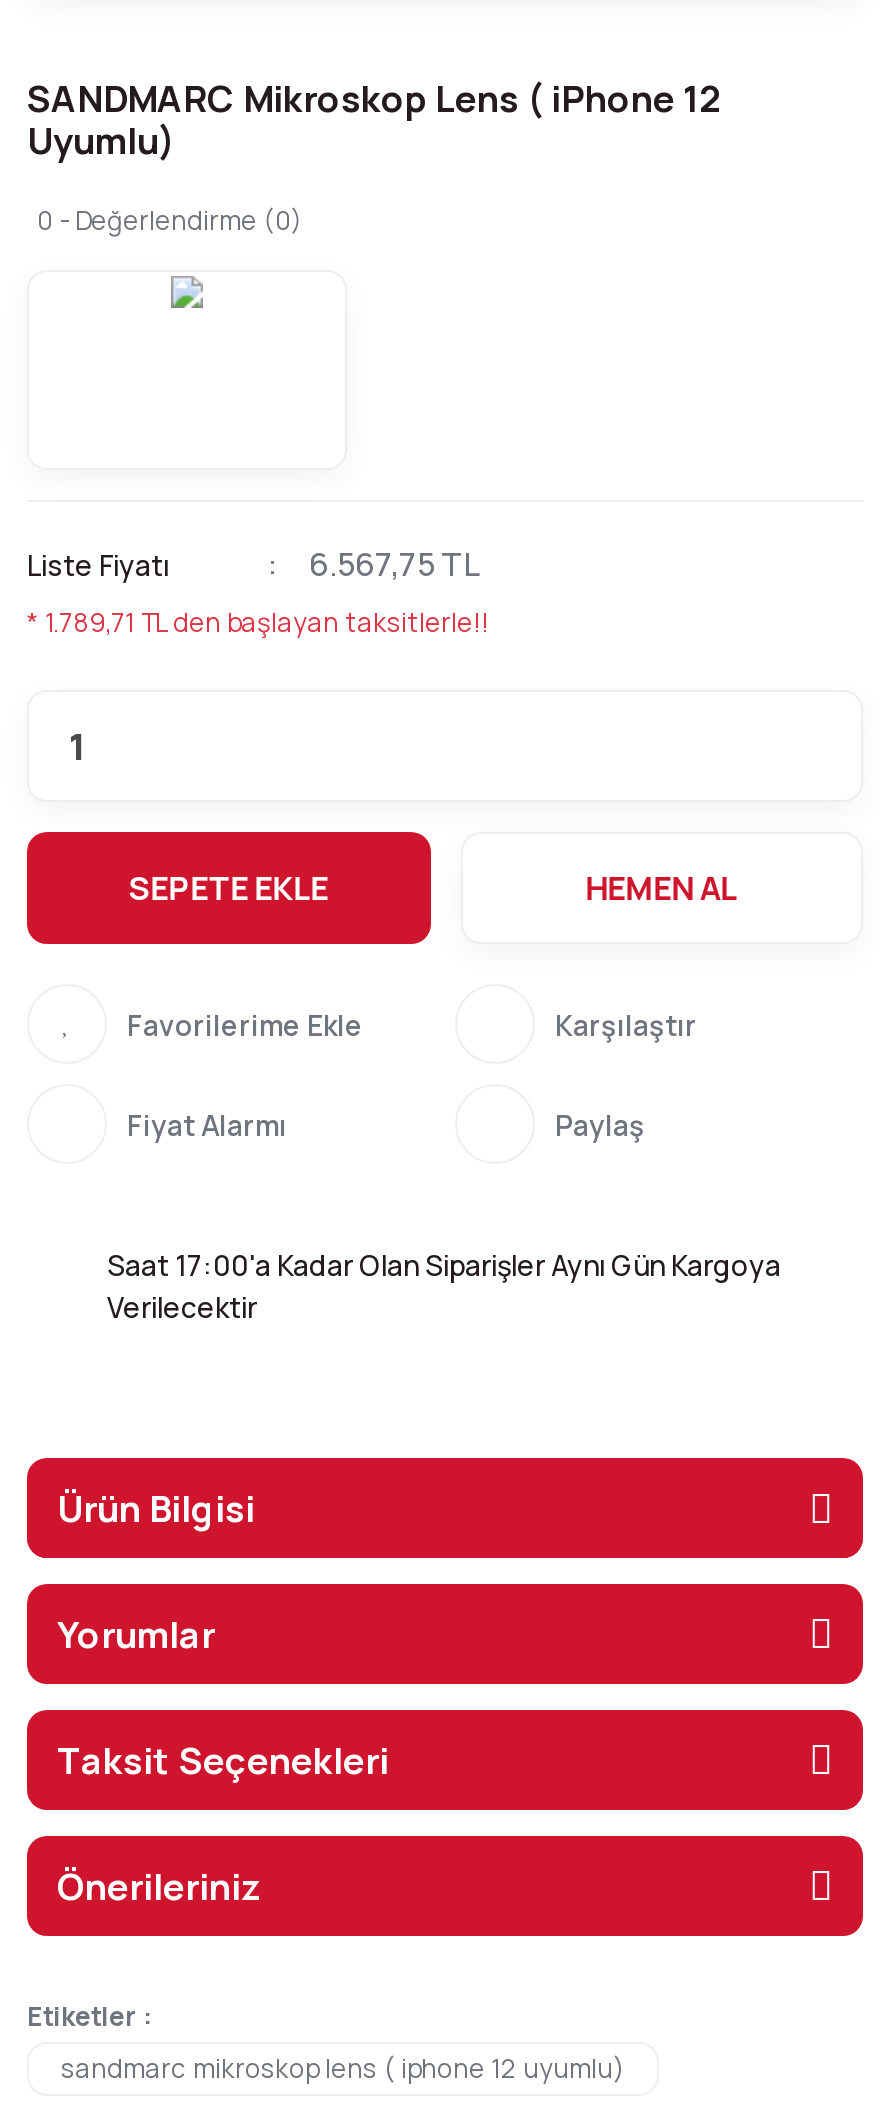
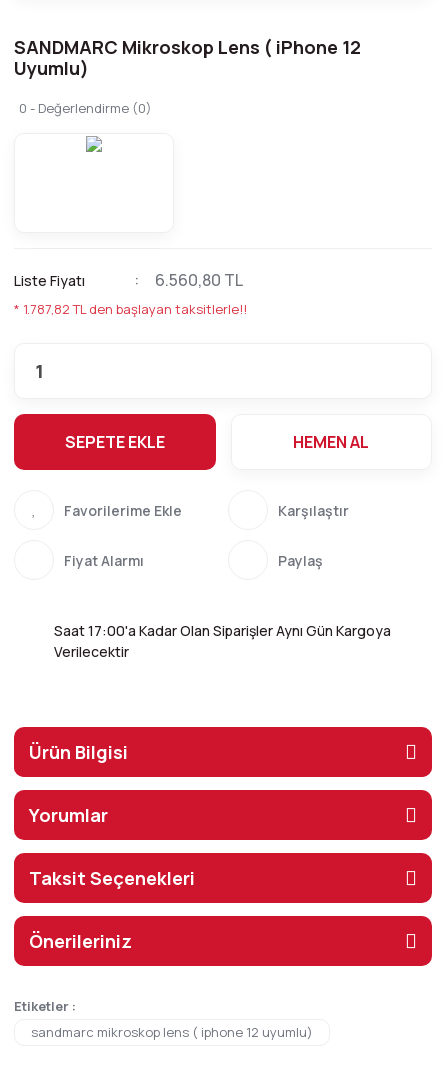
[309,542,479,586] 6.567,75 TL -> [155,269,243,291] 6.560,80 TL
[27,604,489,640] * 1.789,71 TL den başlayan taksitlerle!! -> [14,300,247,318] * 1.787,82 TL den başlayan taksitlerle!!

